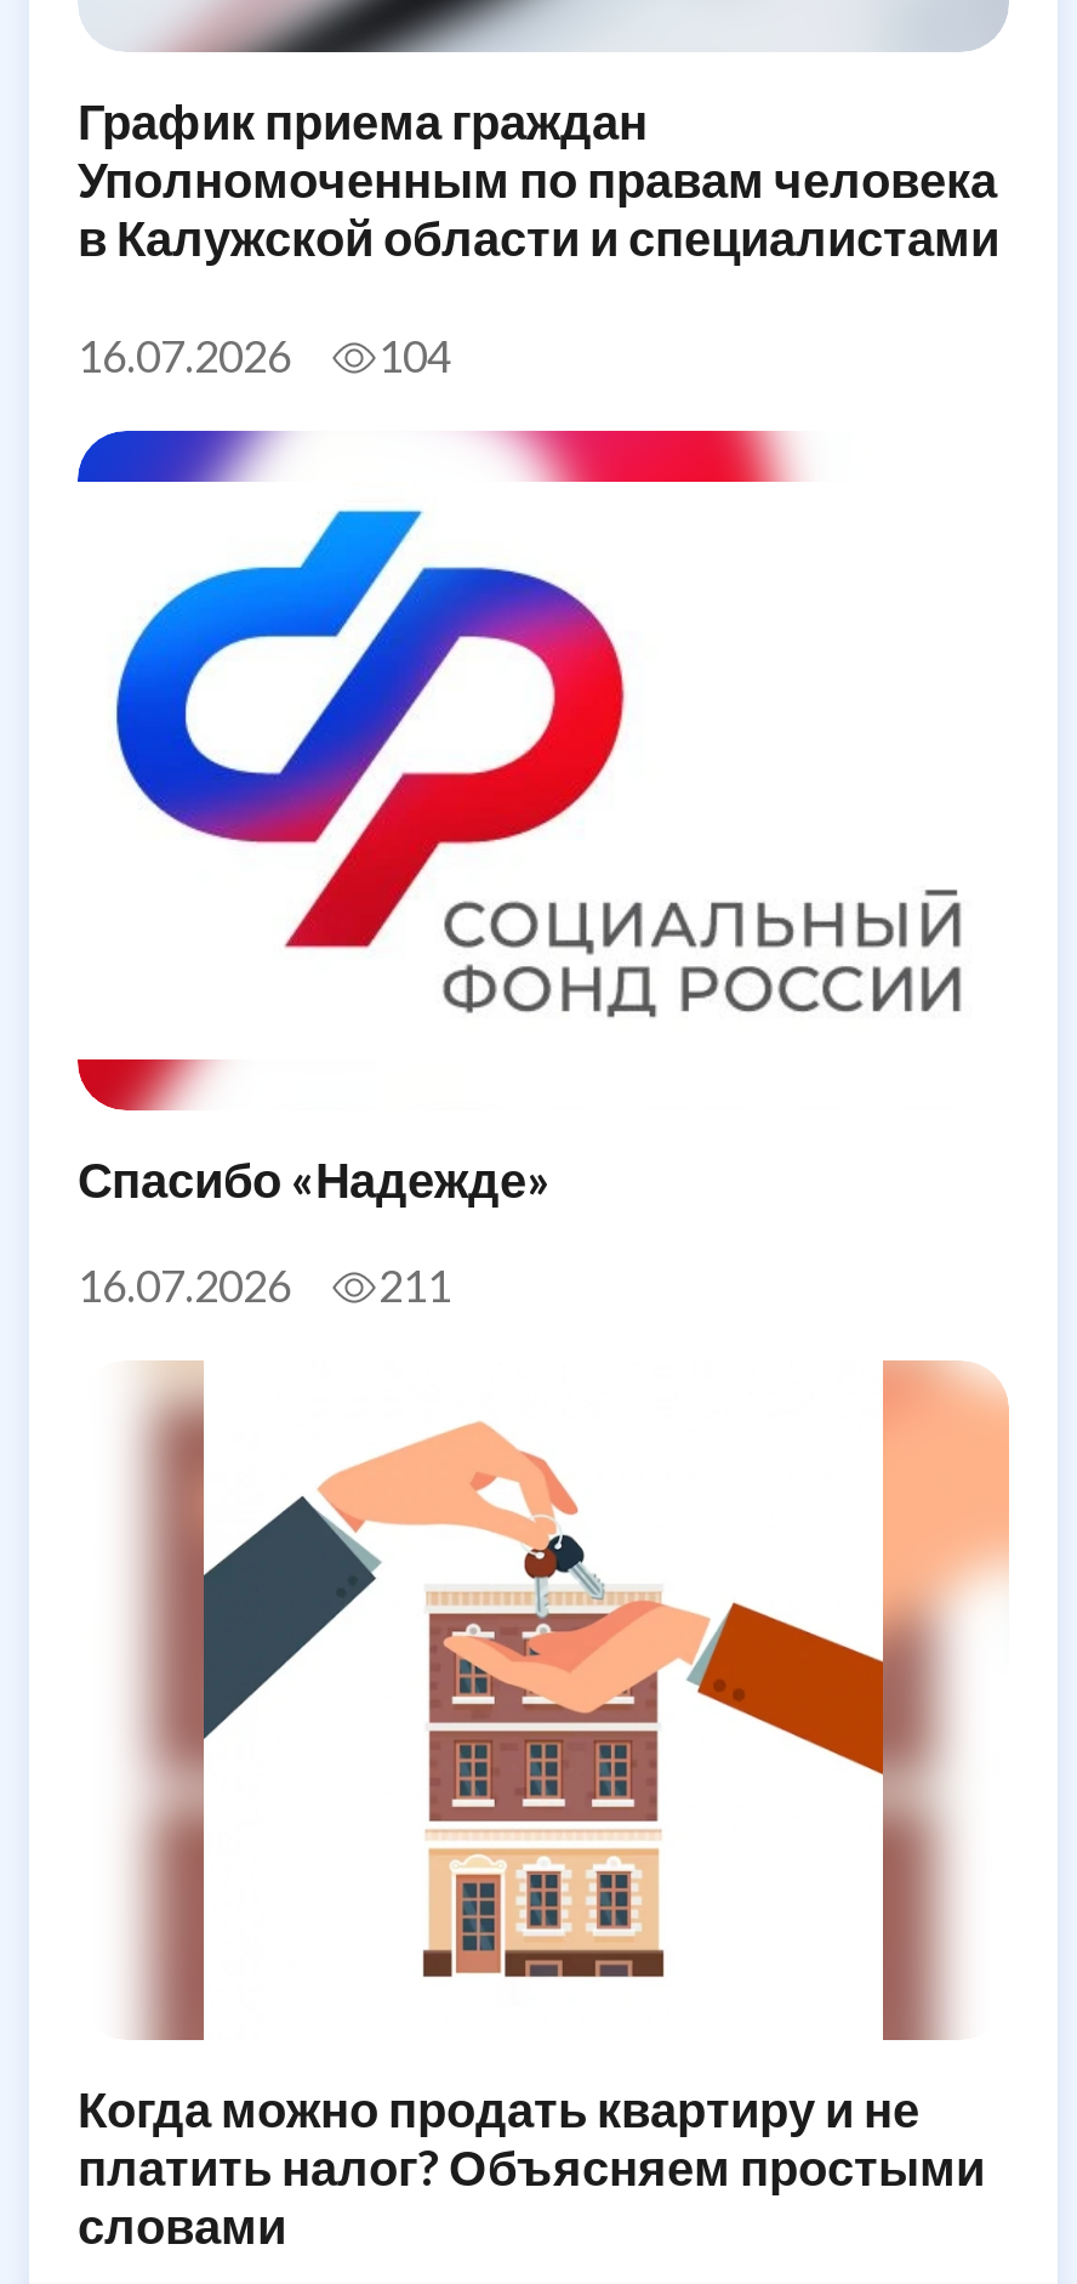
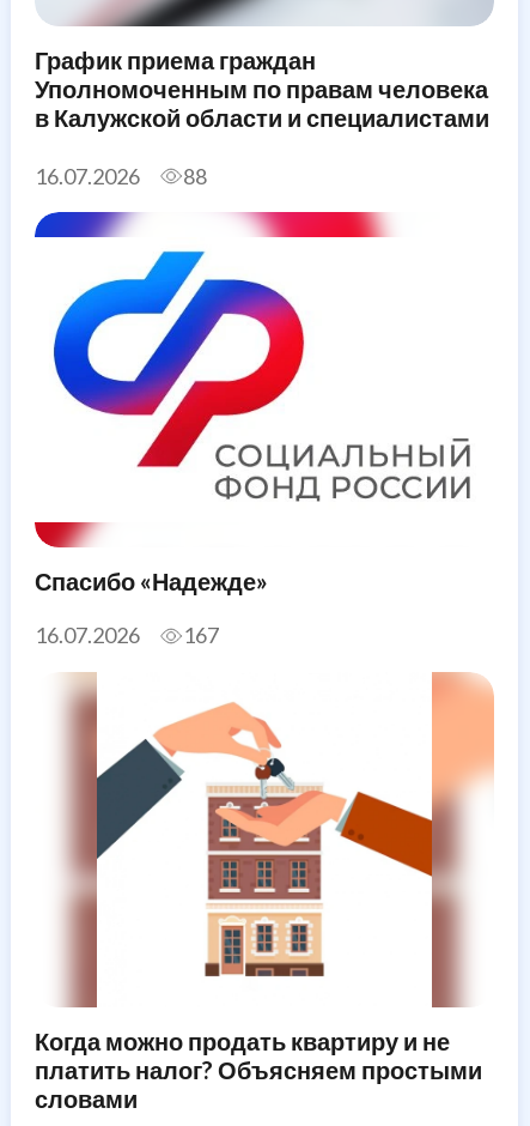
[78,329,451,383] 16.07.2026 104 -> [35,162,207,189] 16.07.2026 88
[78,1260,451,1313] 16.07.2026 211 -> [35,622,219,648] 16.07.2026 167

